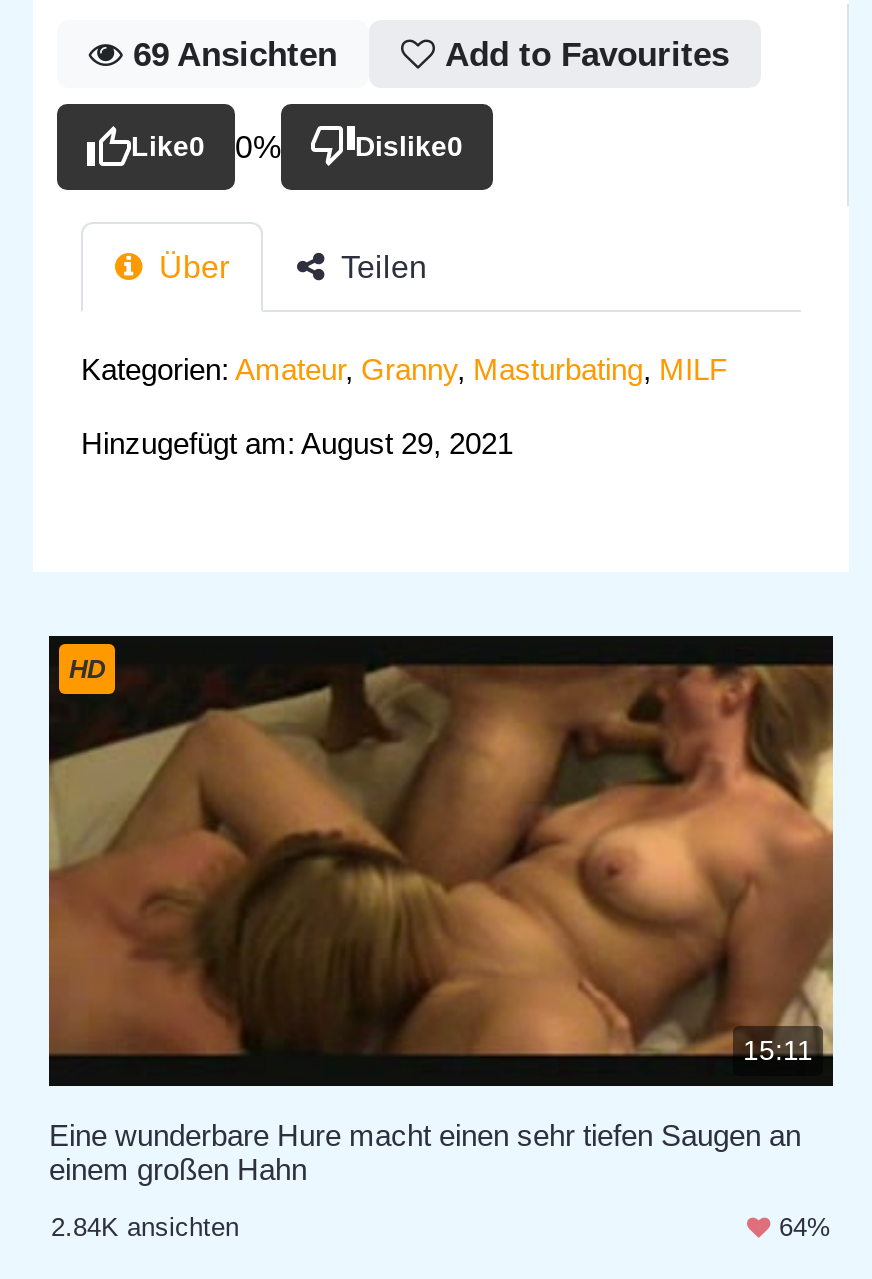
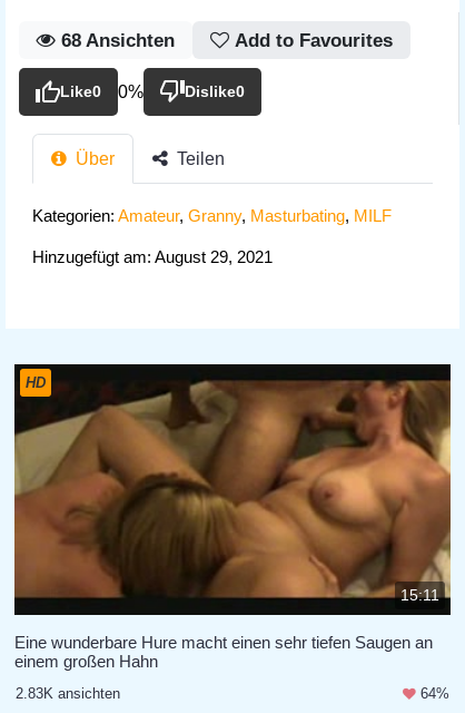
[123,35,337,73] 69 Ansichten -> [56,30,175,51] 68 Ansichten
[51,1211,239,1241] 2.84K ansichten -> [16,685,120,701] 2.83K ansichten

